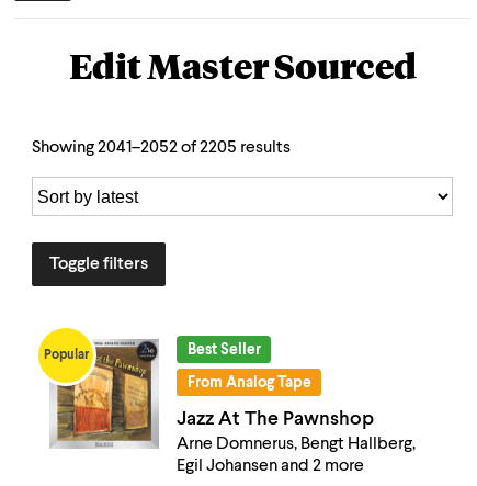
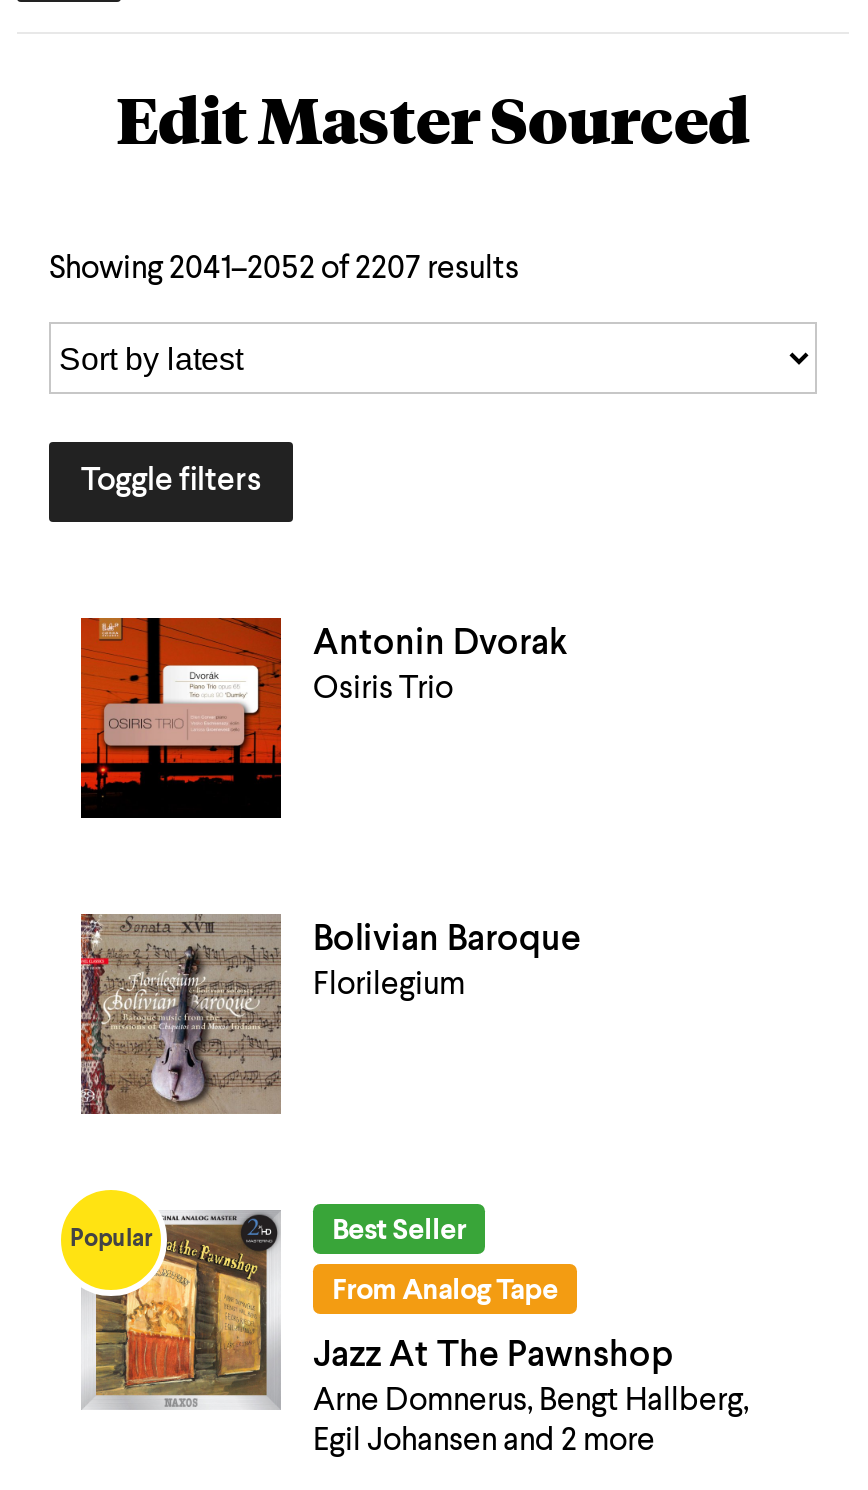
[32,139,291,157] Showing 2041–2052 of 2205 results -> [49,254,519,286] Showing 2041–2052 of 2207 results
none -> [79,616,567,820] [image] | Antonin Dvorak | Osiris Trio
none -> [79,912,581,1116] [image] | Bolivian Baroque | Florilegium

